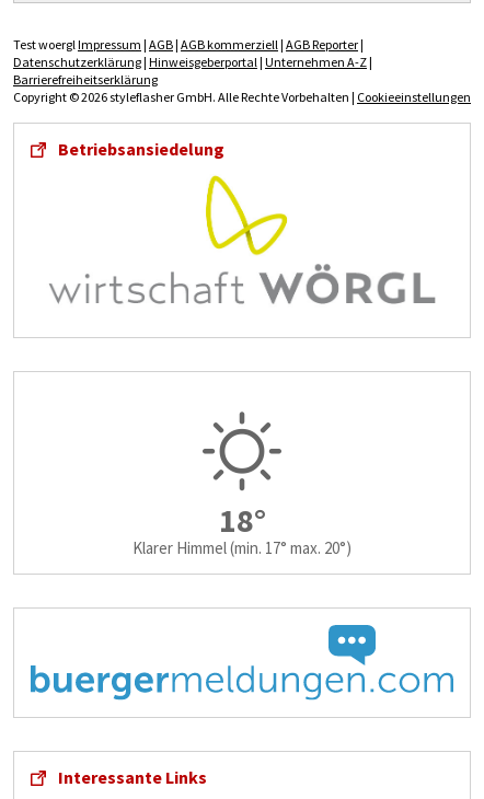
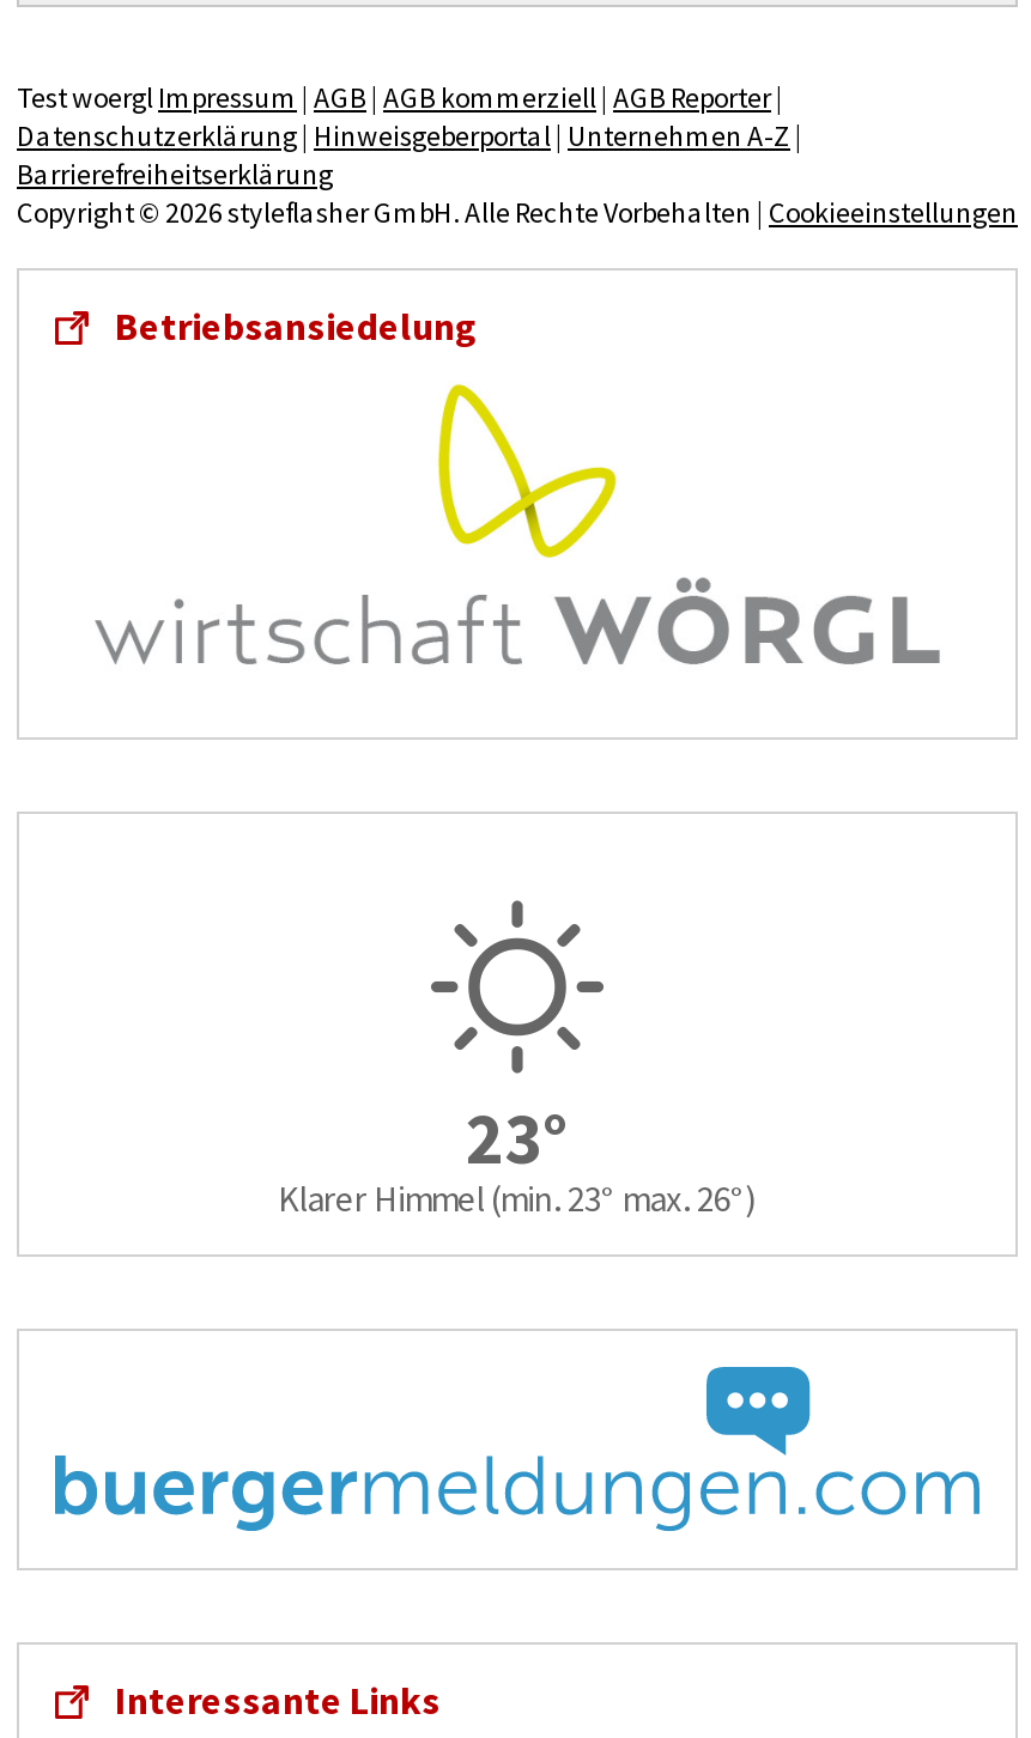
[218,499,266,540] 18° -> [466,1090,569,1181] 23°
[132,537,352,558] Klarer Himmel (min. 17° max. 20°) -> [278,1174,757,1220] Klarer Himmel (min. 23° max. 26°)

